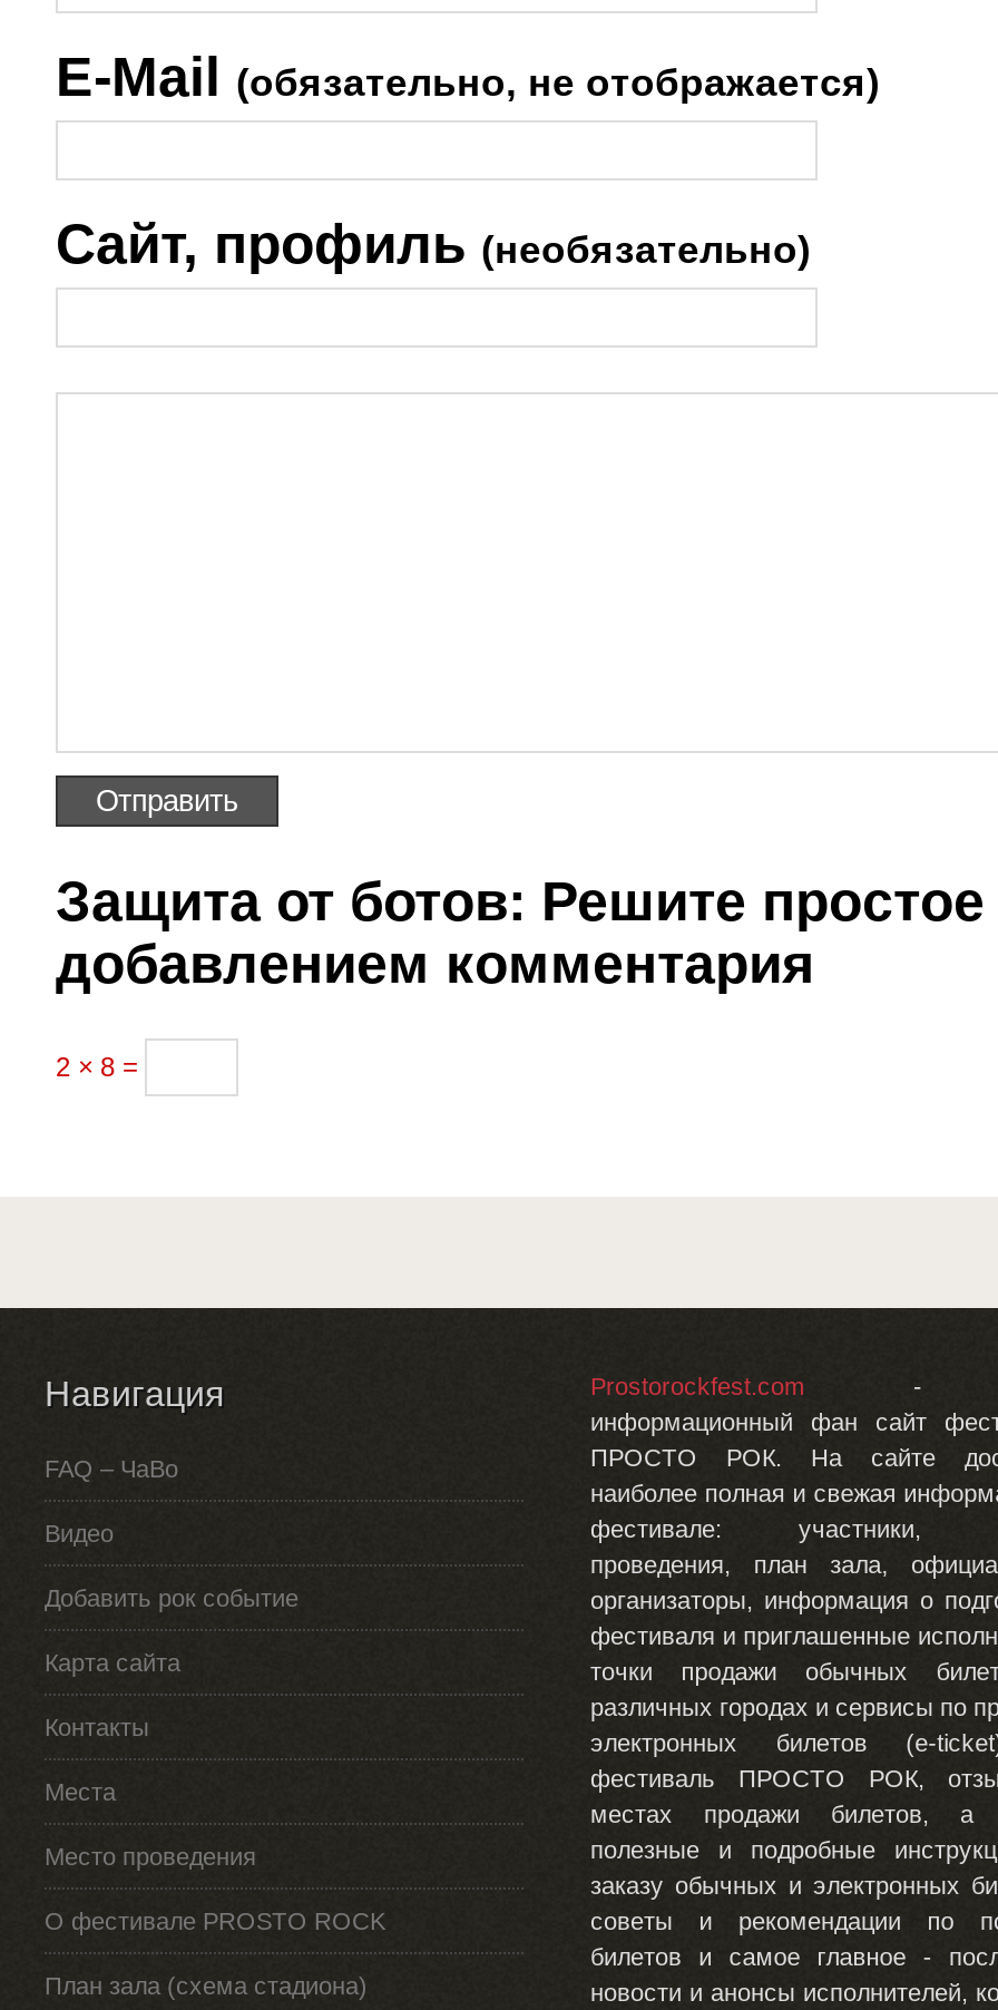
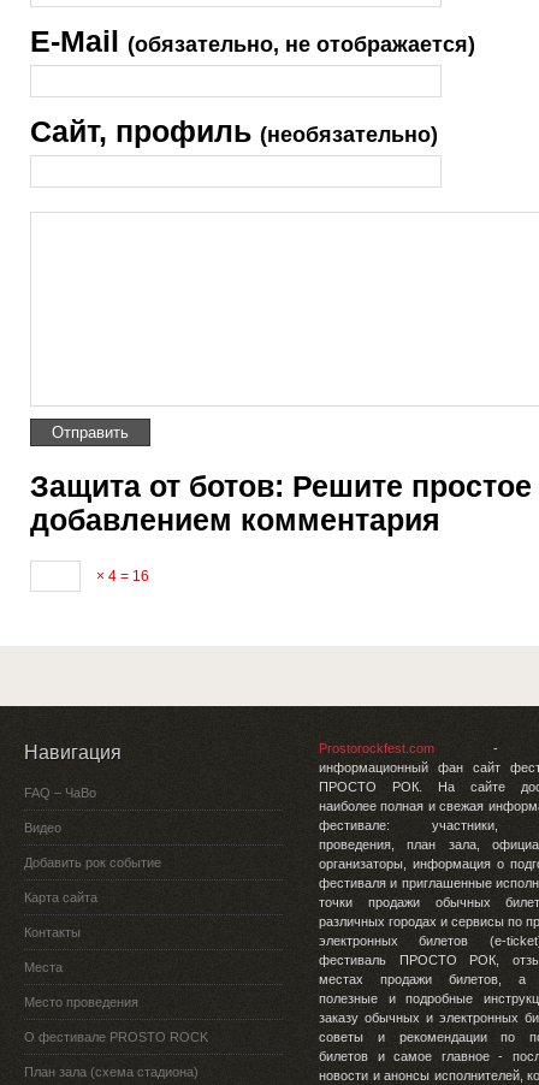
[56,1051,145,1083] 2 × 8 = -> [93,568,149,584] × 4 = 16

